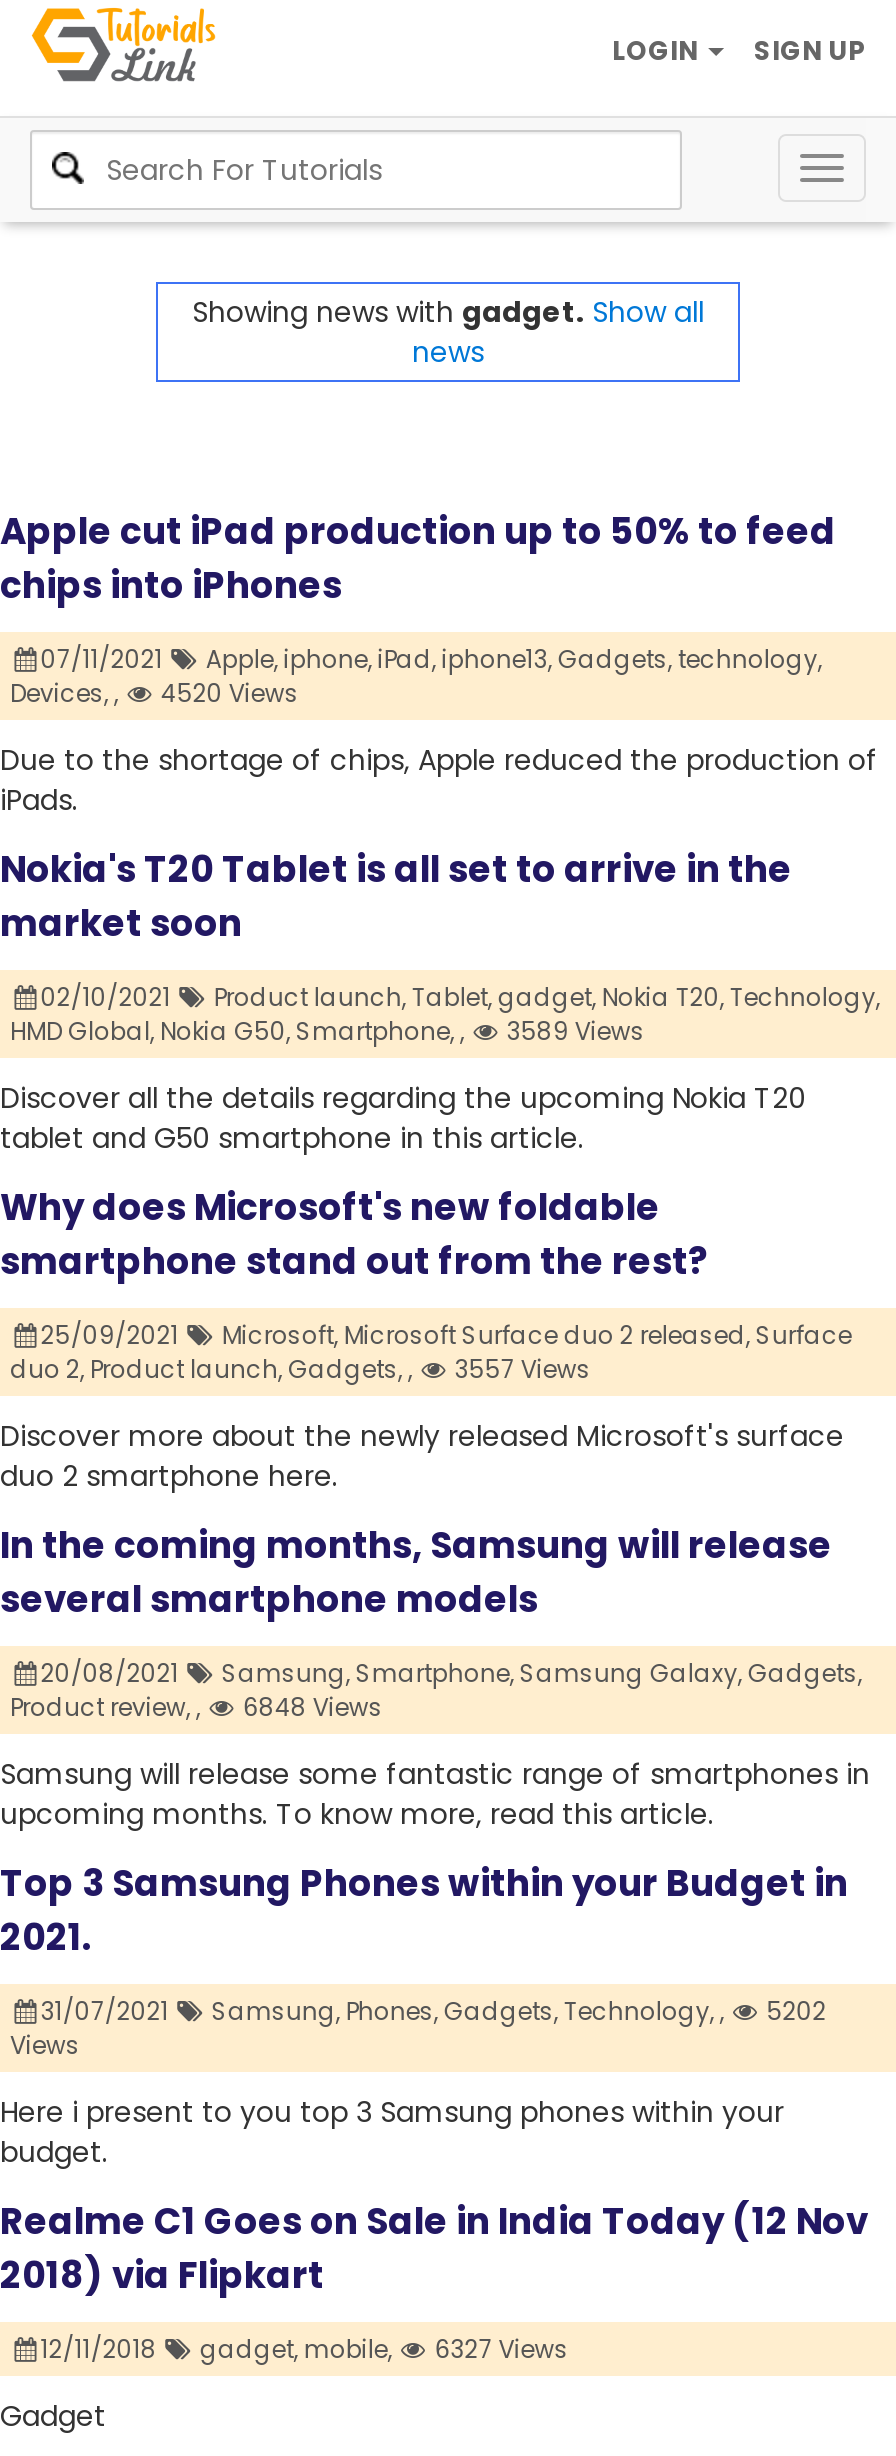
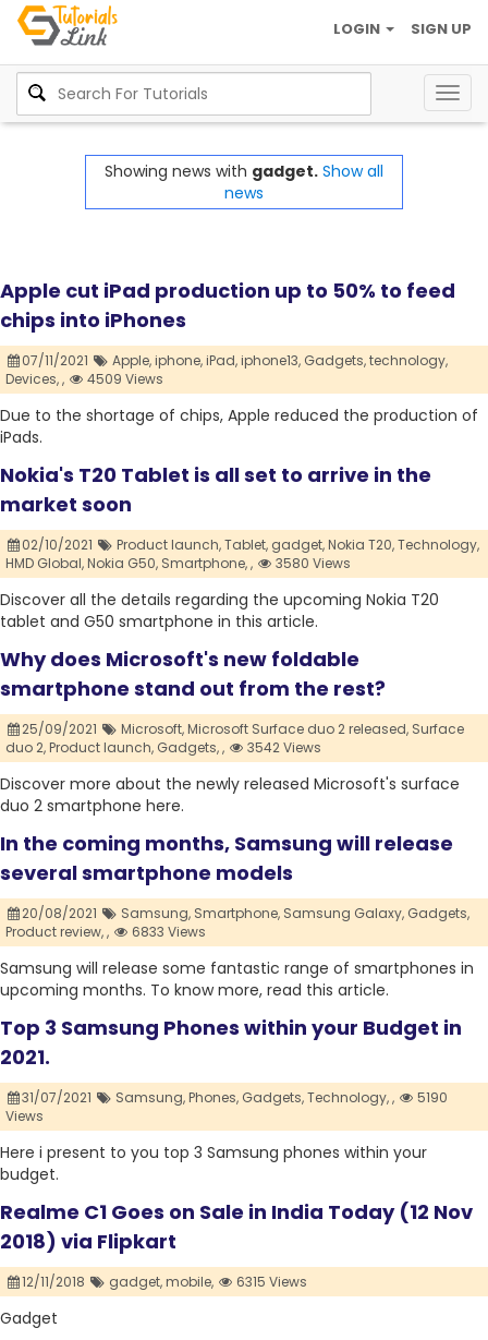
[10,677,299,711] Devices, 4520 Views -> [5,370,164,389] Devices, 4509 Views
[10,1015,645,1049] HMD Global, Nokia G50, Smartphone, 3589 Views -> [5,554,351,573] HMD Global, Nokia G50, Smartphone, 3580 Views
[10,1353,591,1387] duo 2, Product launch, Gadgets, 3557 Views -> [5,739,322,757] duo 2, Product launch, Gadgets, 3542 Views
[10,1691,383,1725] Product review, 6848 Views -> [5,923,206,941] Product review, 6833 Views
[41,1995,827,2029] 31/07/2021 Samsung, Phones, Gadgets, Technology, 5202 -> [22,1089,448,1107] 31/07/2021 Samsung, Phones, Gadgets, Technology, 5190
[41,2333,569,2367] 12/11/2018 gadget, mobile, 6327 Views -> [22,1273,308,1291] 12/11/2018 gadget, mobile, 6315 Views

